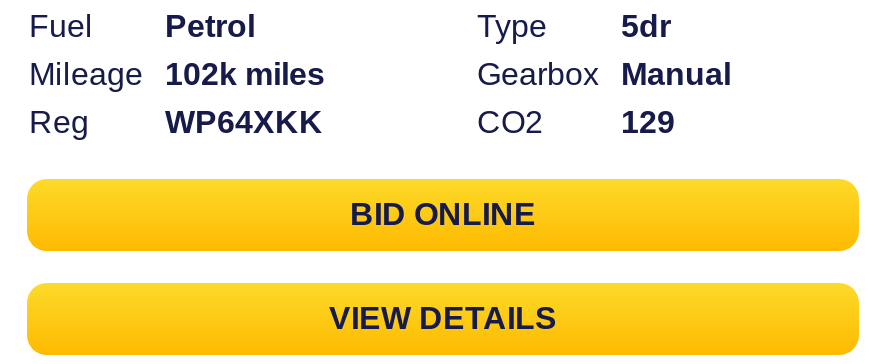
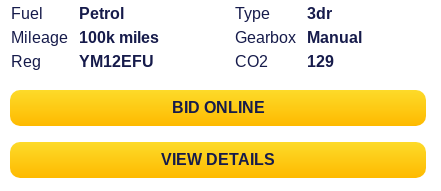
[621,9,671,43] 5dr -> [307,5,332,22] 3dr
[29,57,325,91] Mileage 102k miles -> [11,29,159,46] Mileage 100k miles
[165,105,323,139] WP64XKK -> [79,53,154,70] YM12EFU

